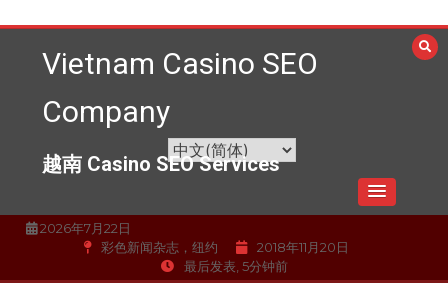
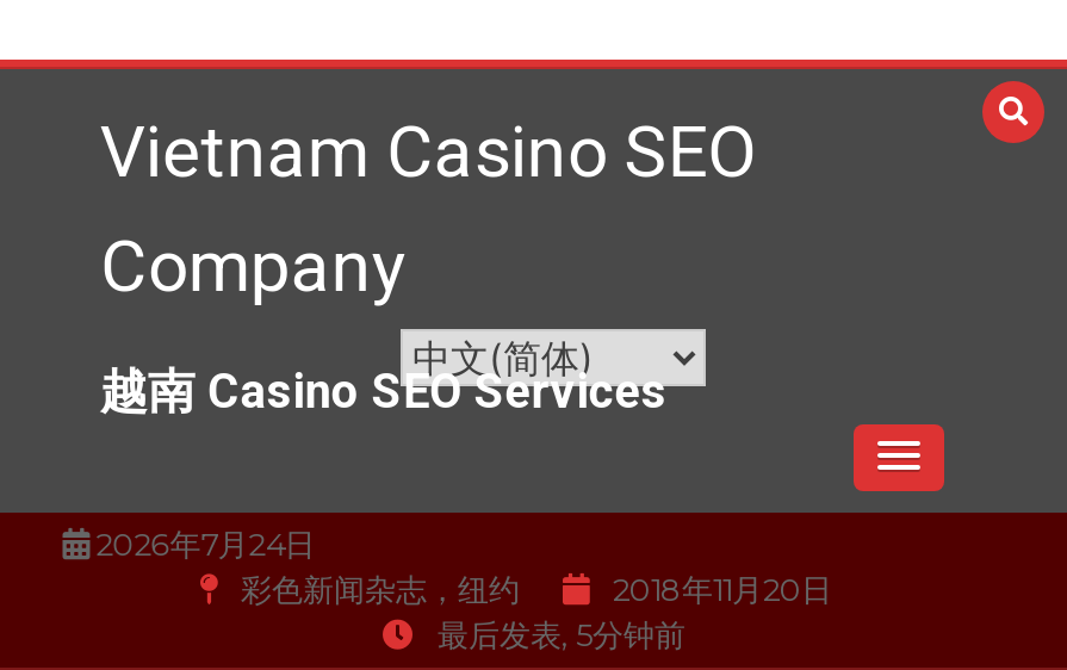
[37,220,131,236] 2026年7月22日 -> [89,526,315,564] 2026年7月24日

